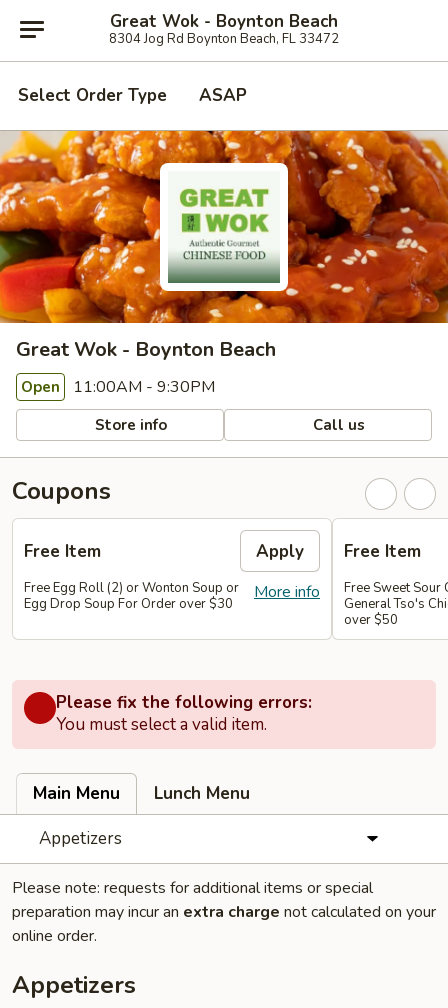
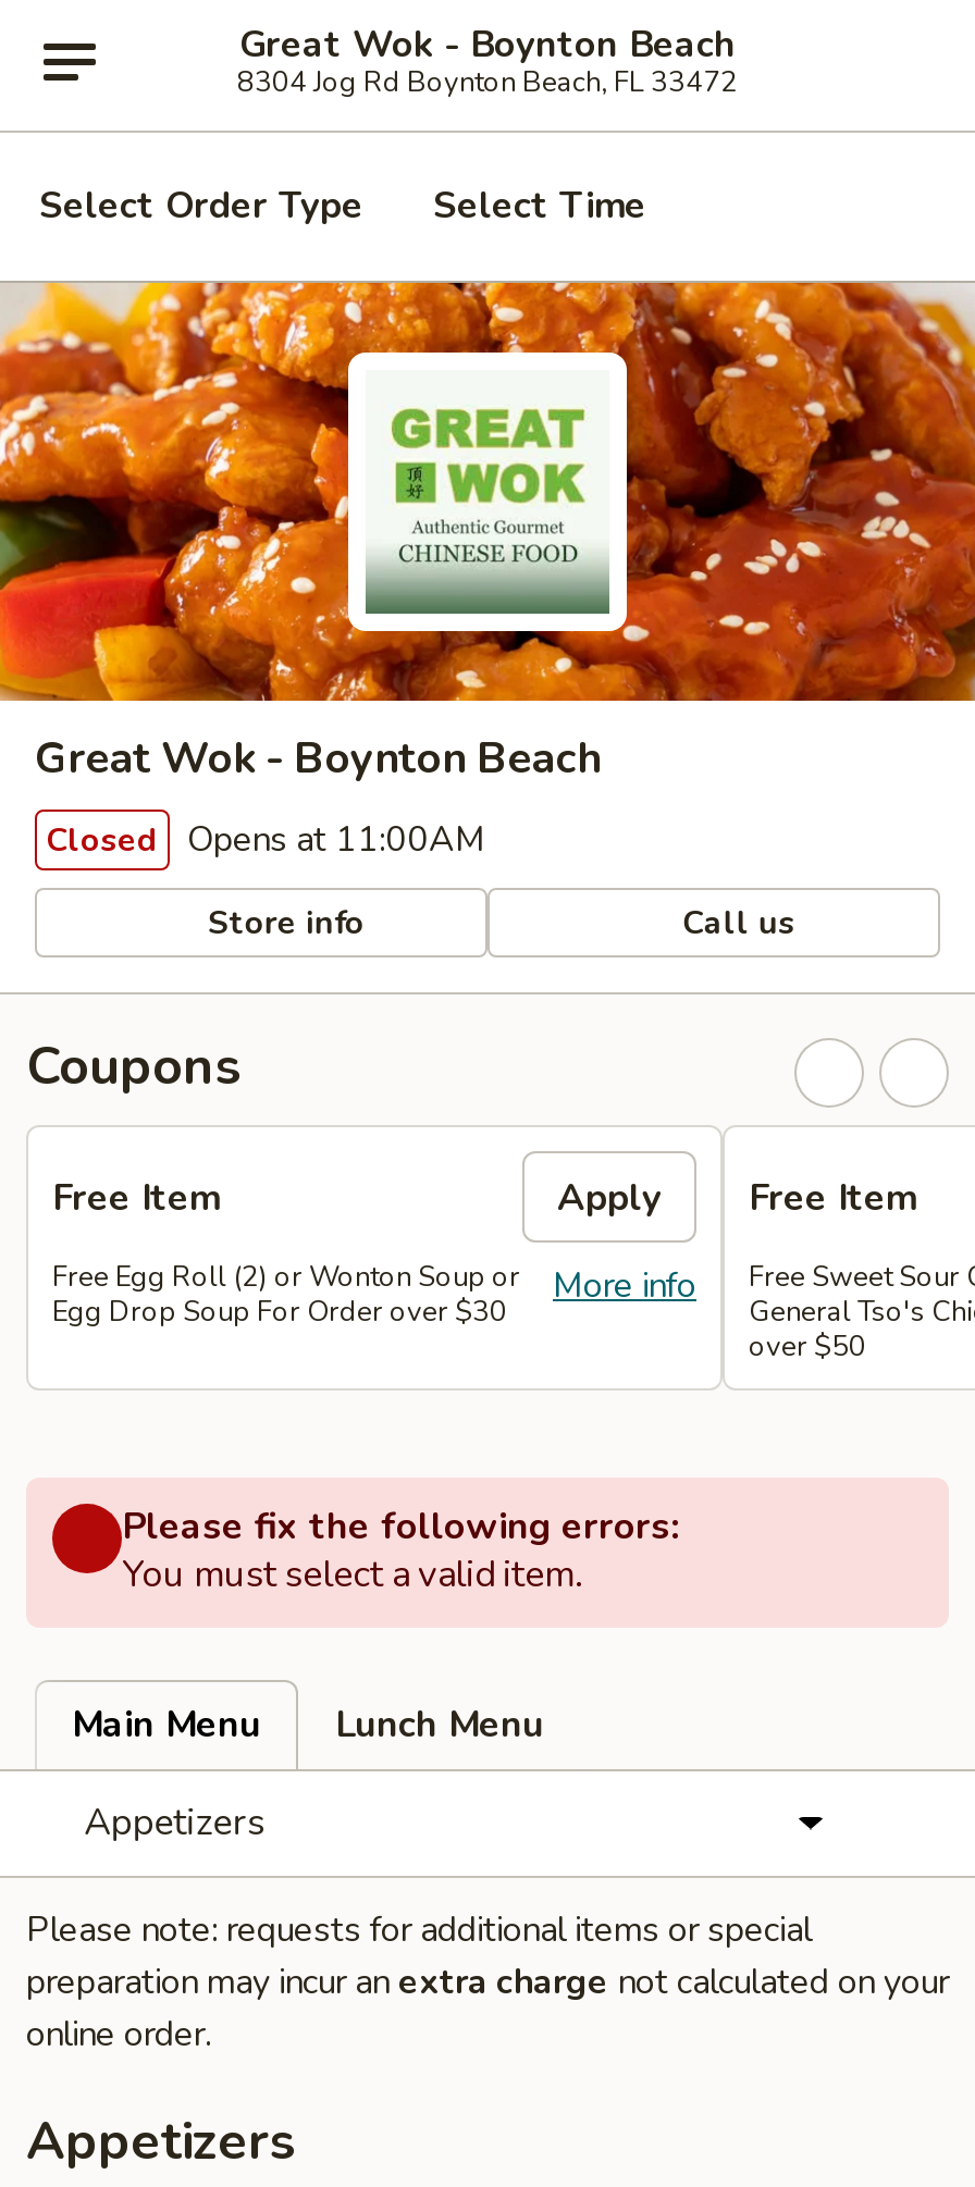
[199,84,247,107] ASAP -> [433,181,646,231] Select Time
[21,376,215,398] Open 11:00AM - 9:30PM -> [46,816,485,864] Closed Opens at 11:00AM

